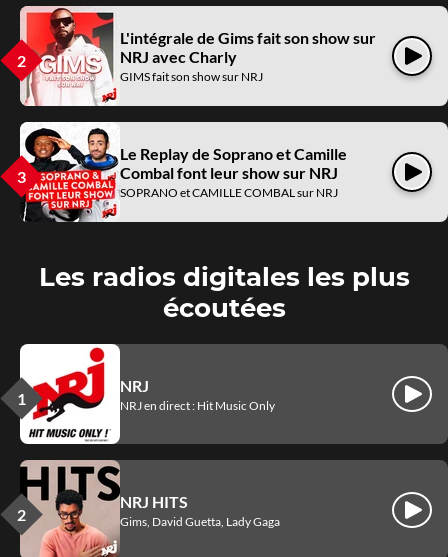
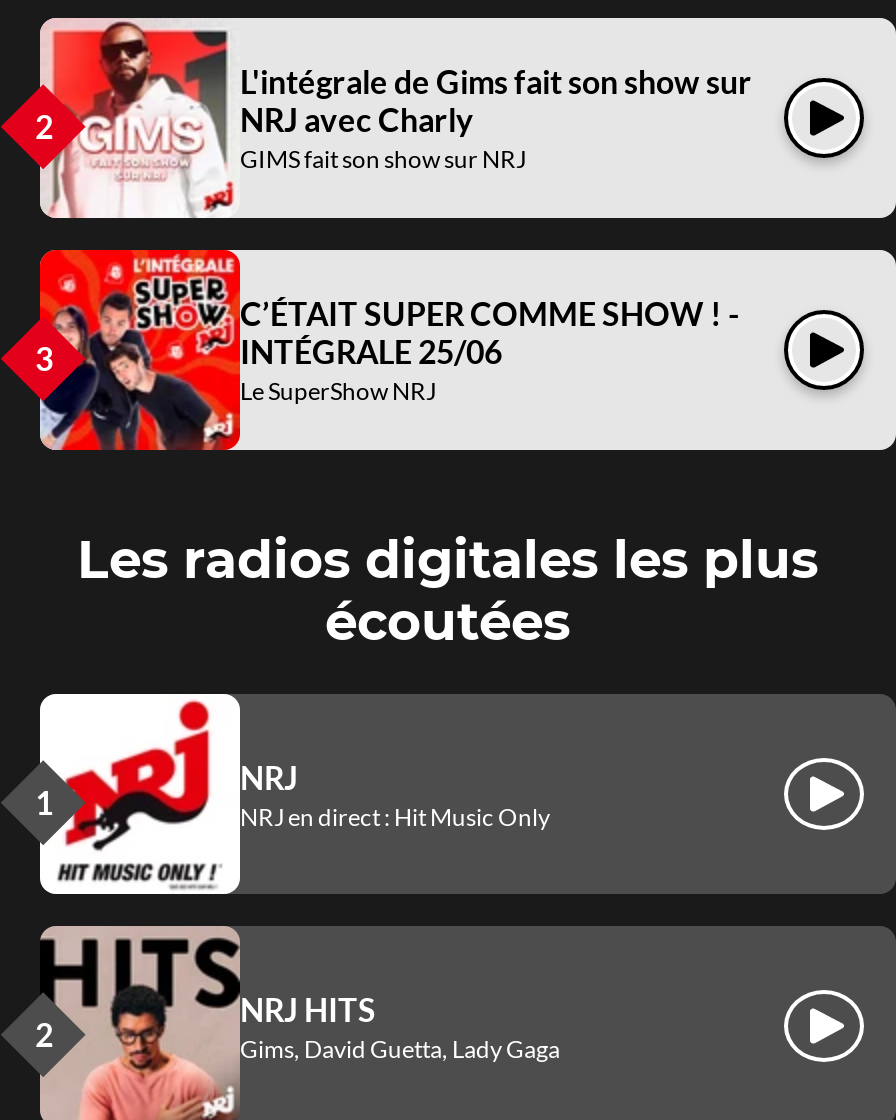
[19,121,347,223] [image] | Le Replay de Soprano et Camille | Combal font leur show sur NRJ | SOPRANO et CAMILLE COMBAL sur NRJ -> [38,248,740,452] [image] | C’ÉTAIT SUPER COMME SHOW ! - | INTÉGRALE 25/06 | Le SuperShow NRJ

